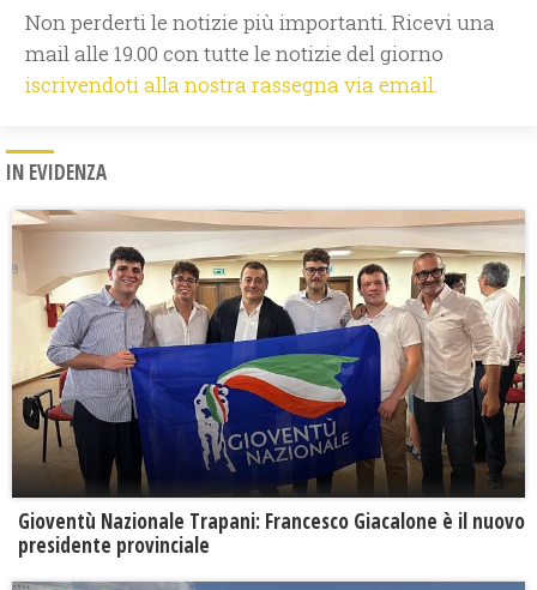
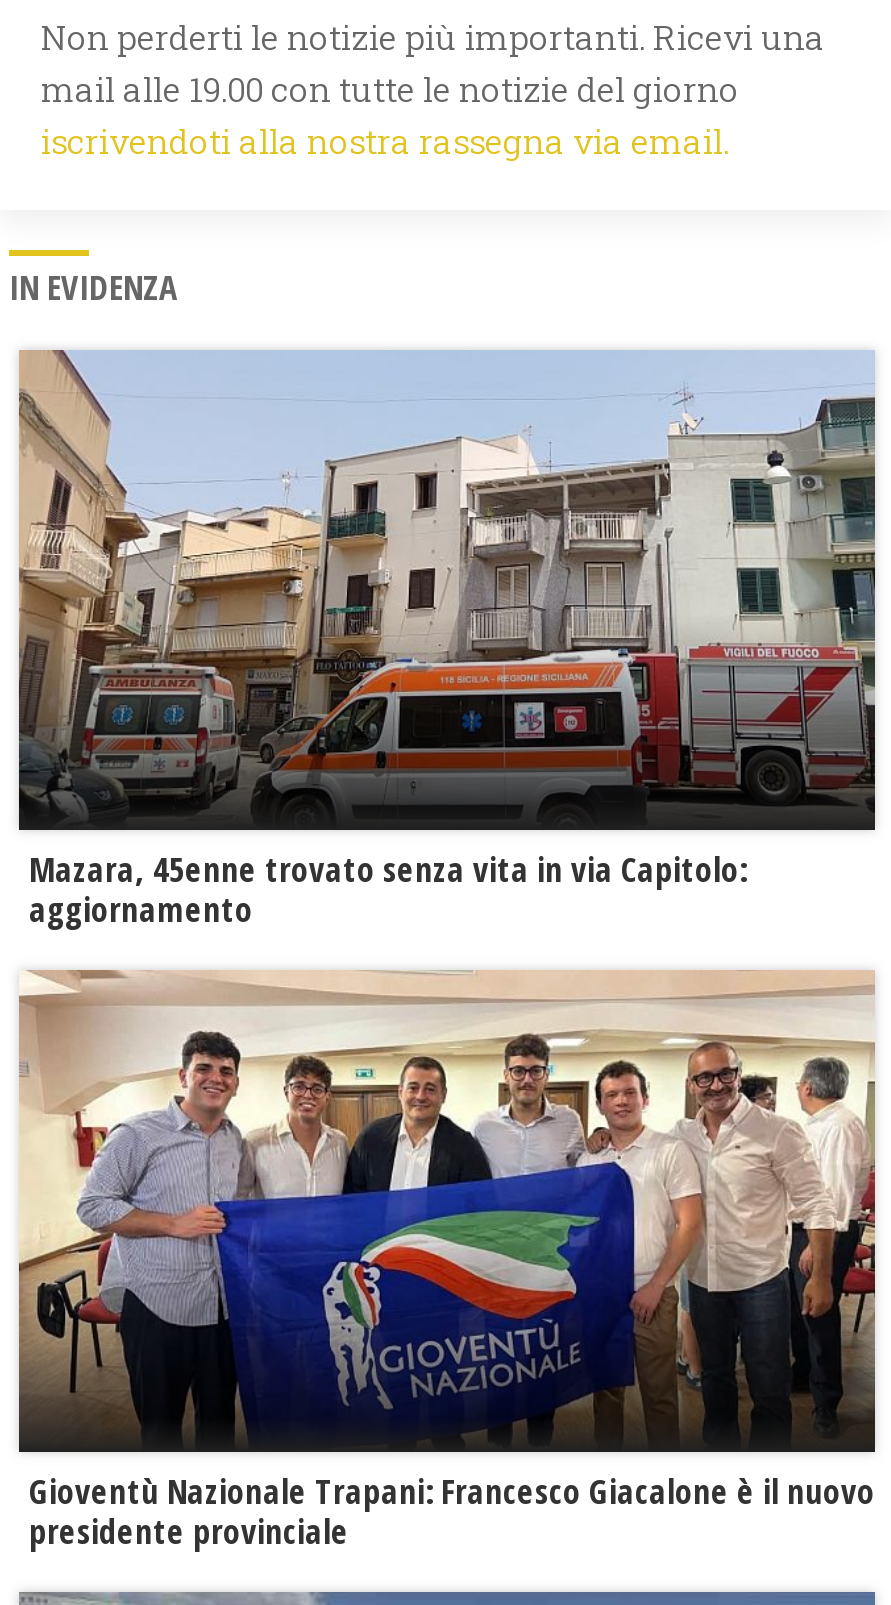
none -> [17,350,877,933] [image] | Mazara, 45enne trovato senza vita in via Capitolo: | aggiornamento

